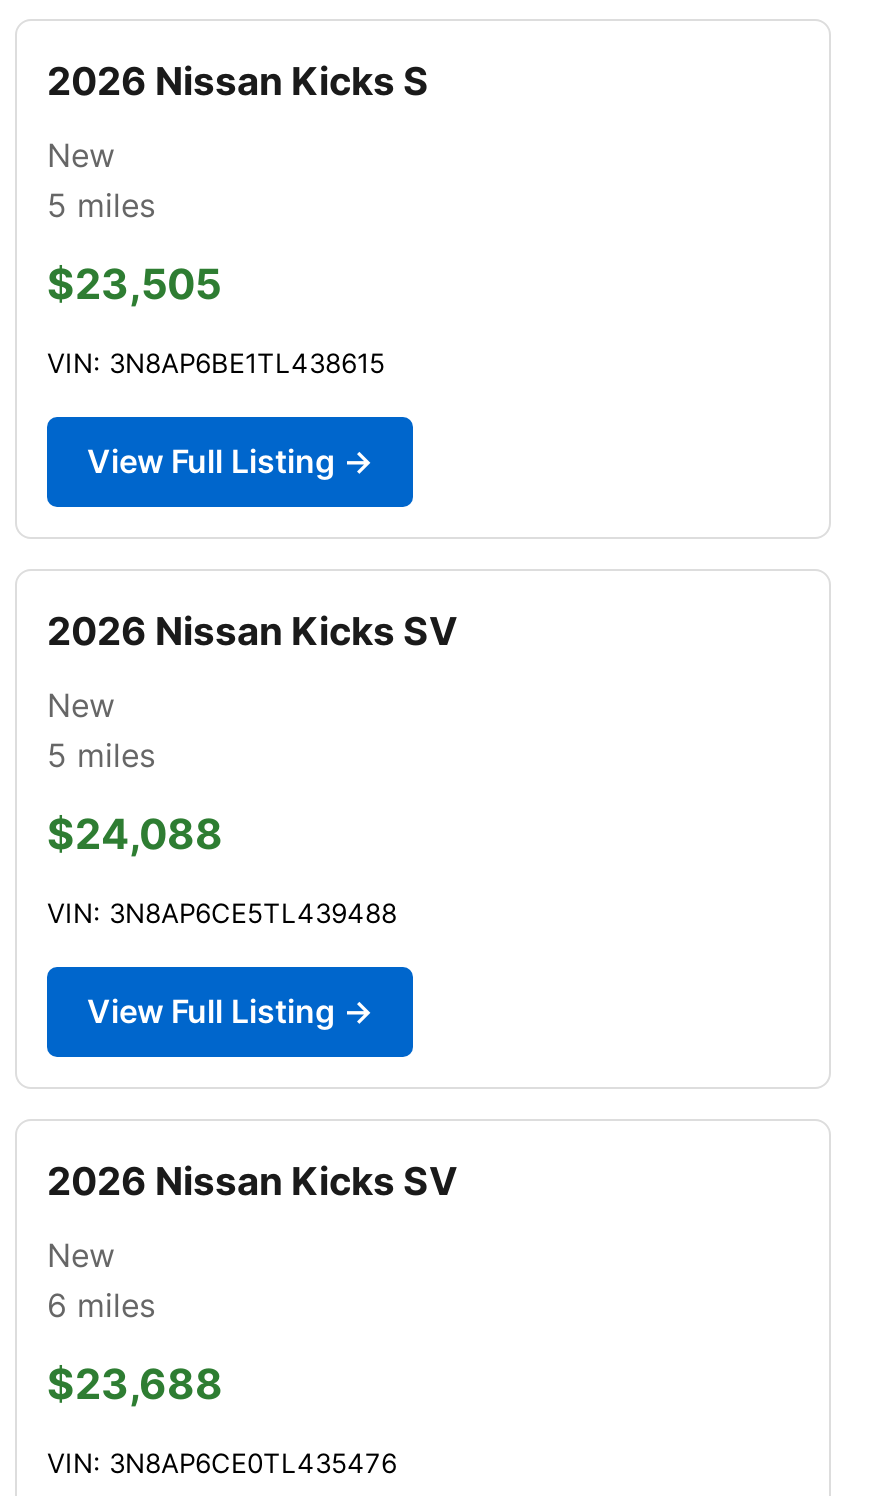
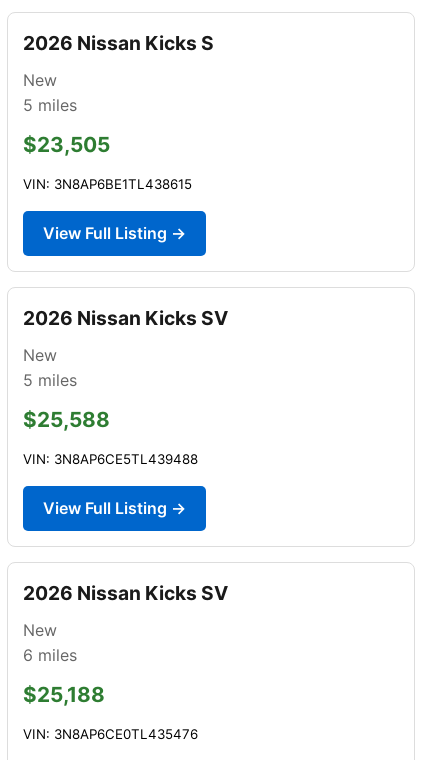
[47,809,223,859] $24,088 -> [23,407,110,432] $25,588
[47,1359,223,1409] $23,688 -> [23,682,105,707] $25,188

